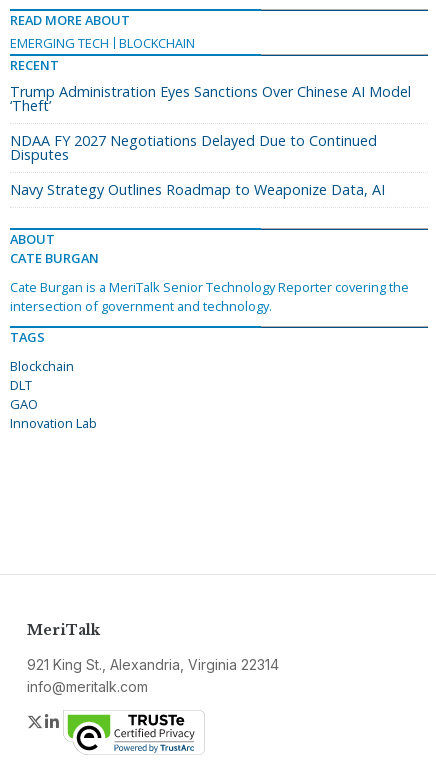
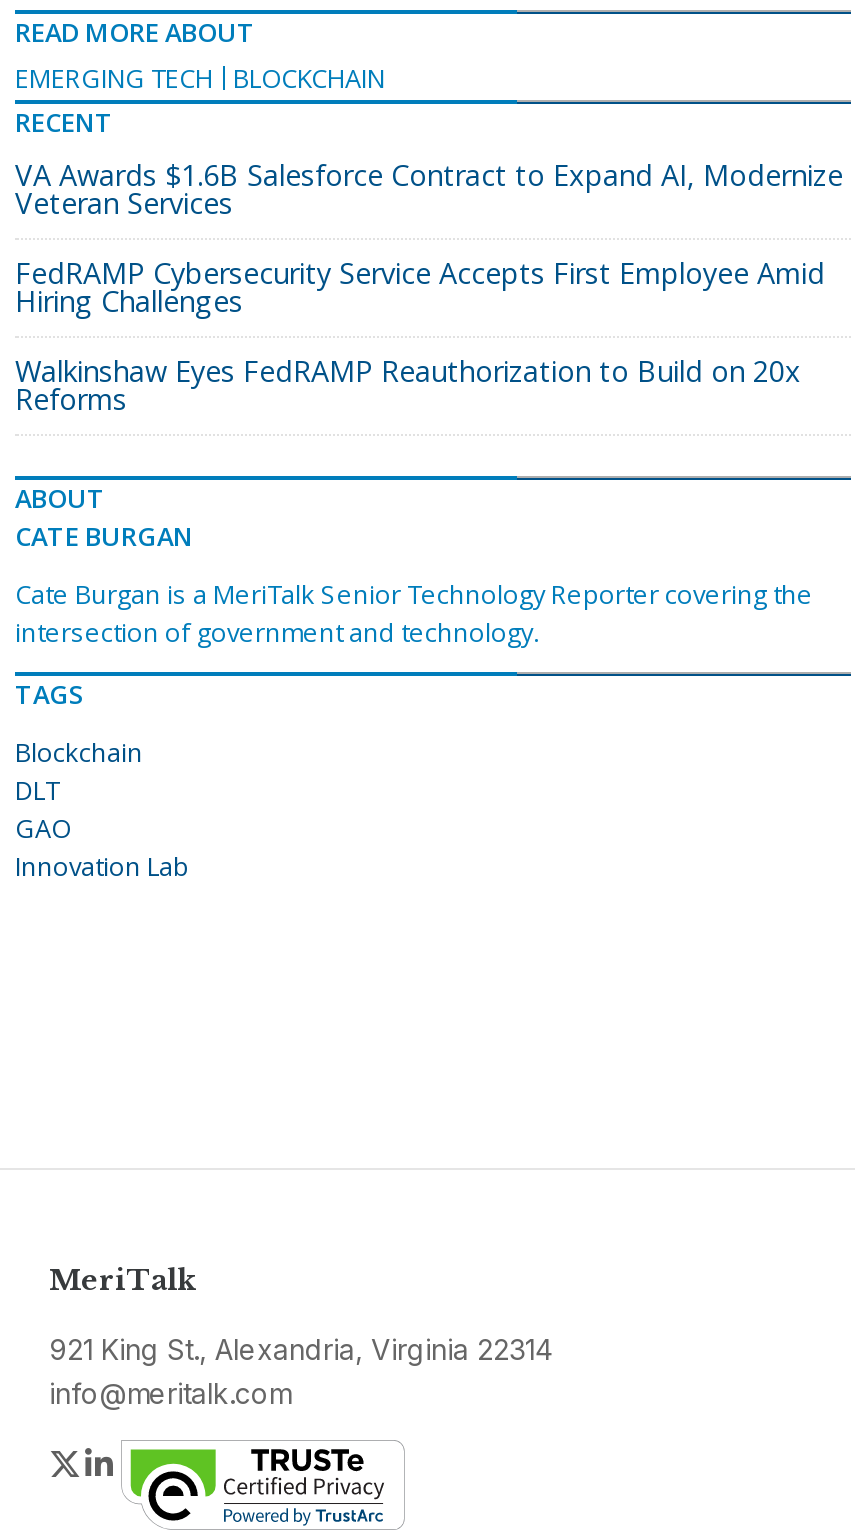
[10,82,411,115] Trump Administration Eyes Sanctions Over Chinese AI Model | ‘Theft’ -> [15,156,843,222] VA Awards $1.6B Salesforce Contract to Expand AI, Modernize | Veteran Services
[10,131,377,164] NDAA FY 2027 Negotiations Delayed Due to Continued | Disputes -> [15,254,825,320] FedRAMP Cybersecurity Service Accepts First Employee Amid | Hiring Challenges
[10,180,385,199] Navy Strategy Outlines Roadmap to Weaponize Data, AI -> [15,352,801,418] Walkinshaw Eyes FedRAMP Reauthorization to Build on 20x | Reforms

